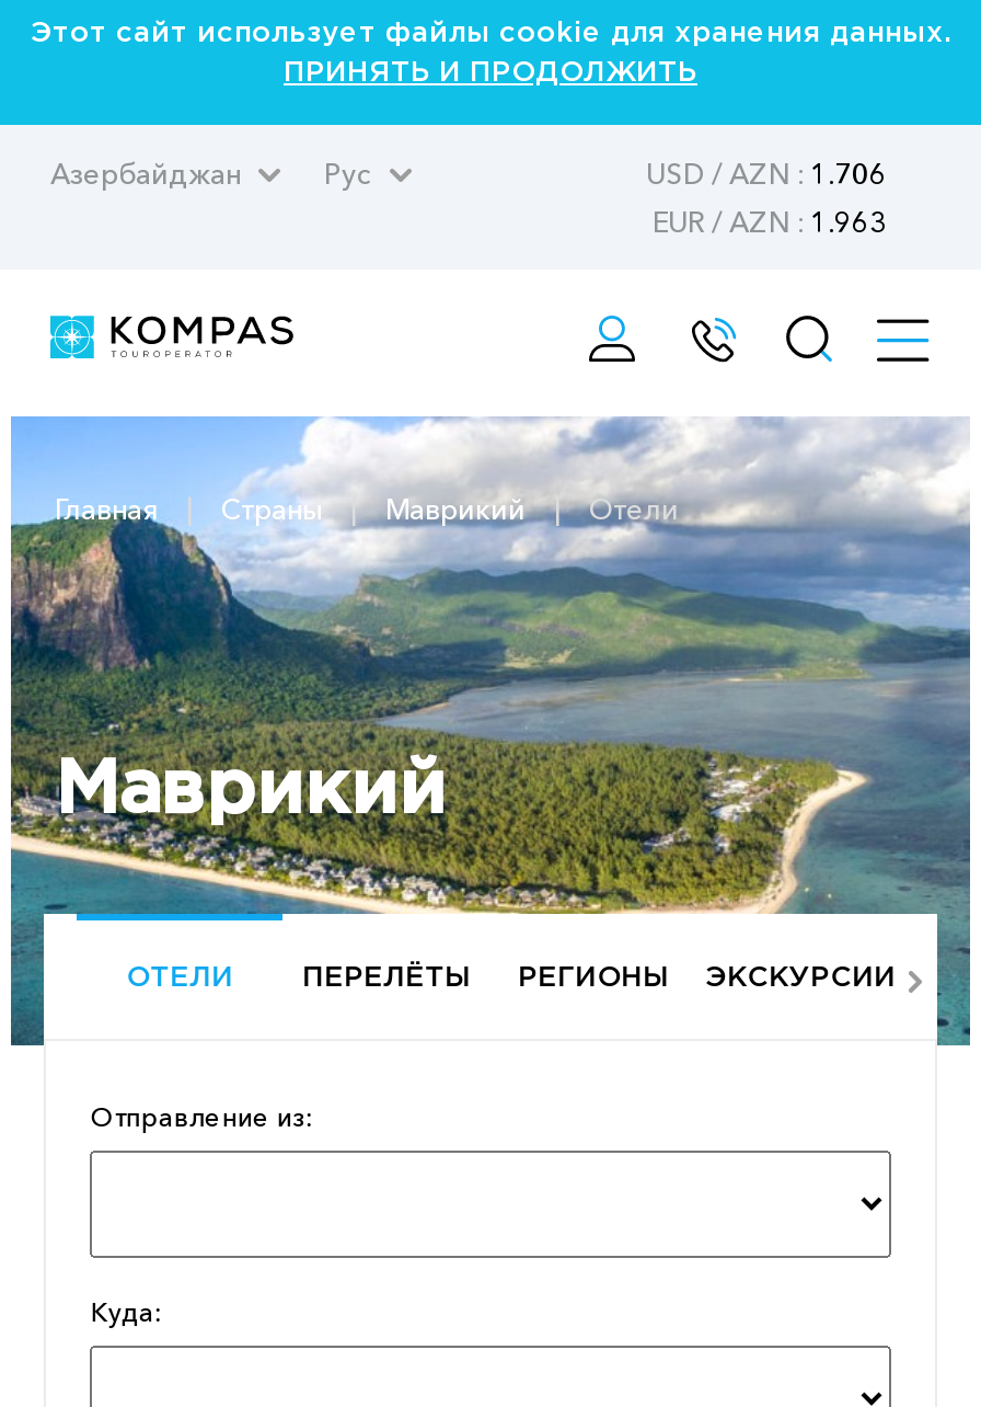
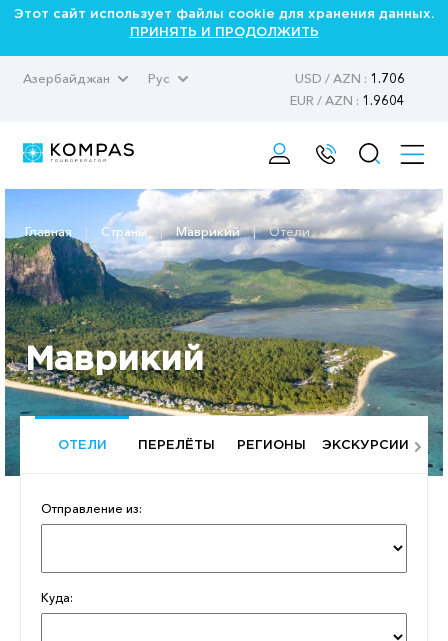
[653,204,887,239] EUR / AZN : 1.963 -> [290,92,405,108] EUR / AZN : 1.9604

